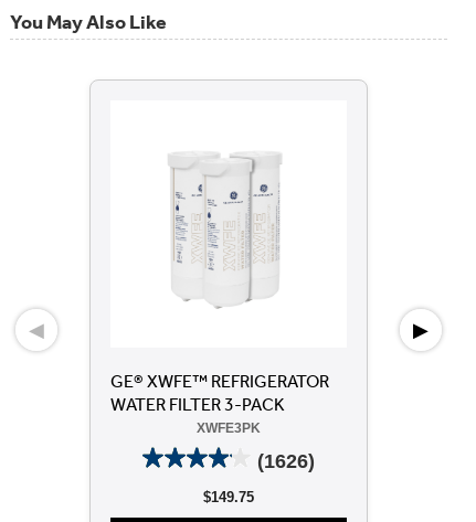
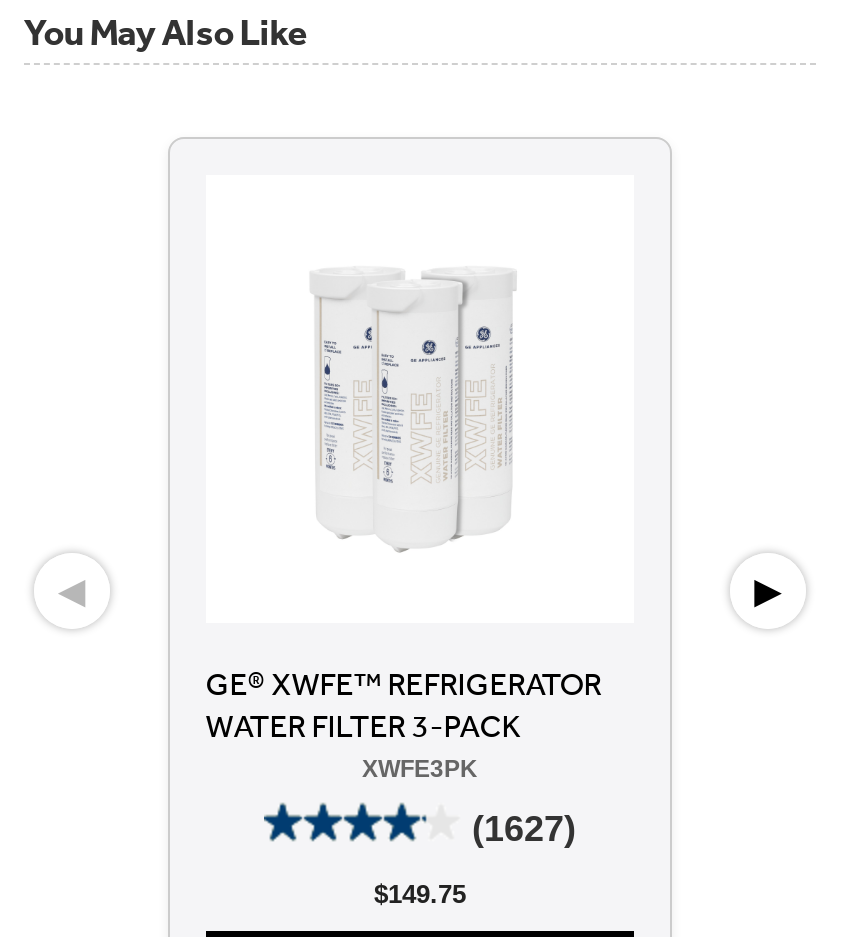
[257,450,315,472] (1626) -> [472,808,576,848] (1627)

